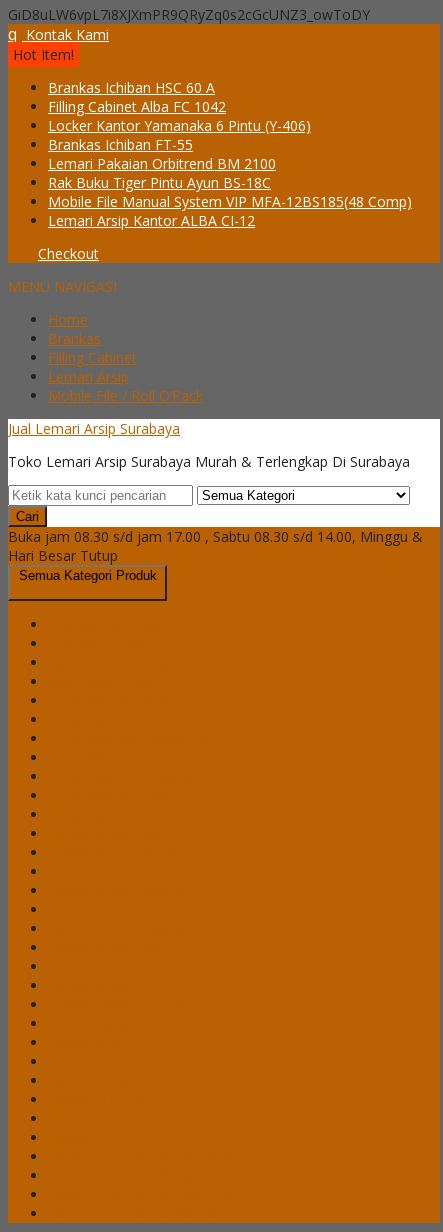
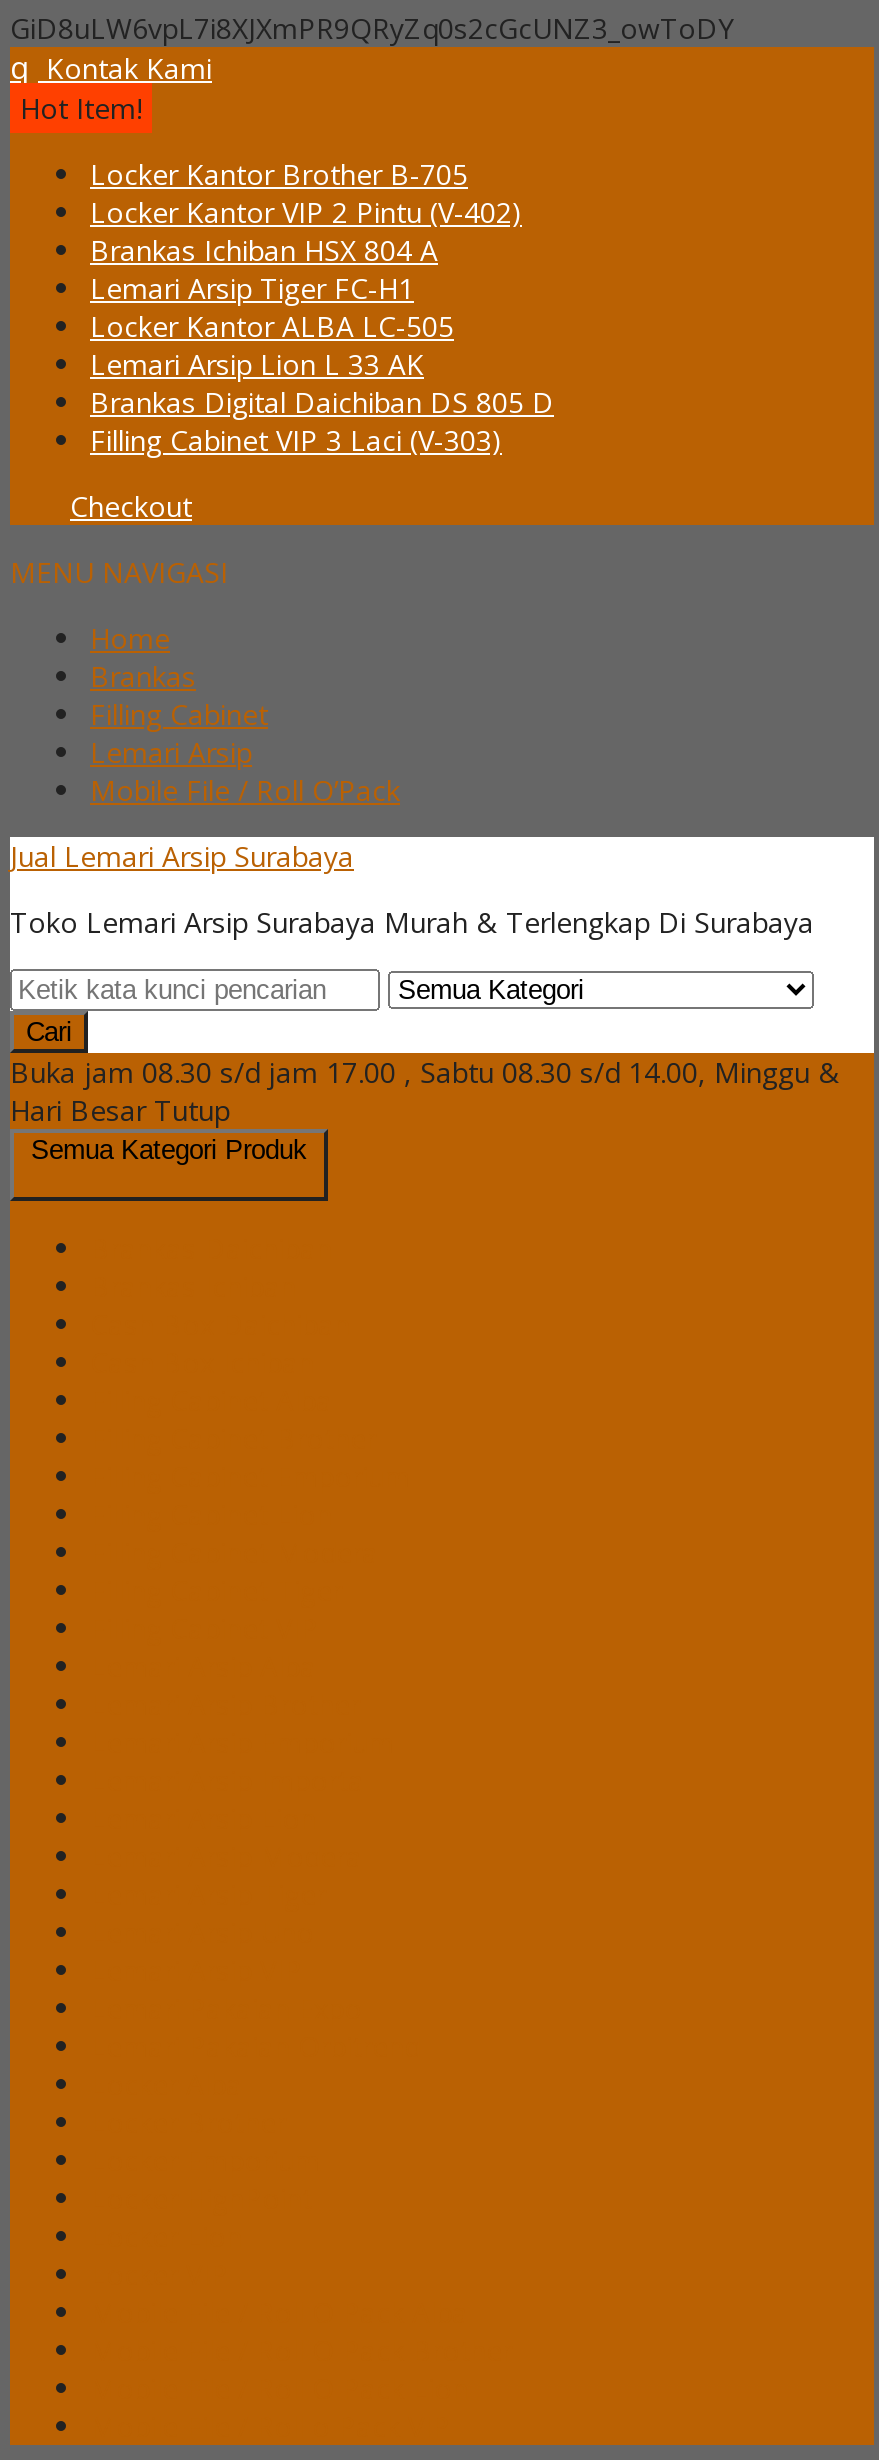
[48,78,412,230] Brankas Ichiban HSC 60 A | Filling Cabinet Alba FC 1042 | Locker Kantor Yamanaka 6 Pintu (Y-406) | Brankas Ichiban FT-55 | Lemari Pakaian Orbitrend BM 2100 | Rak Buku Tiger Pintu Ayun BS-18C | Mobile File Manual System VIP MFA-12BS185(48 Comp) | Lemari Arsip Kantor ALBA CI-12 -> [90,155,554,459] Locker Kantor Brother B-705 | Locker Kantor VIP 2 Pintu (V-402) | Brankas Ichiban HSX 804 A | Lemari Arsip Tiger FC-H1 | Locker Kantor ALBA LC-505 | Lemari Arsip Lion L 33 AK | Brankas Digital Daichiban DS 805 D | Filling Cabinet VIP 3 Laci (V-303)

